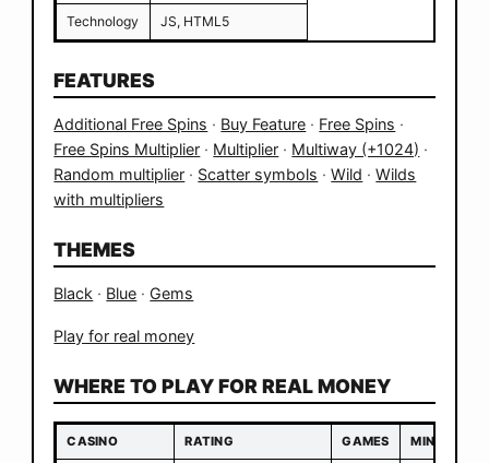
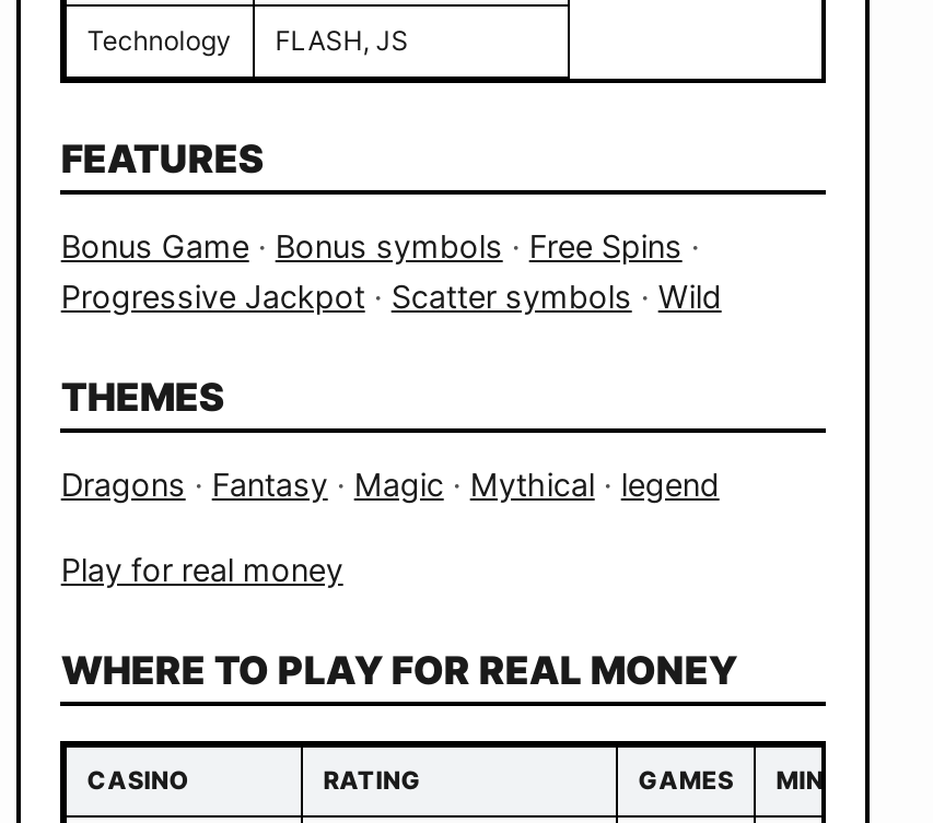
[161,13,230,30] JS, HTML5 -> [275,24,409,57] FLASH, JS
[54,115,428,209] Additional Free Spins · Buy Feature · Free Spins · | Free Spins Multiplier · Multiplier · Multiway (+1024) · | Random multiplier · Scatter symbols · Wild · Wilds | with multipliers -> [61,228,721,315] Bonus Game · Bonus symbols · Free Spins · | Progressive Jackpot · Scatter symbols · Wild
[54,284,194,303] Black · Blue · Gems -> [61,466,719,503] Dragons · Fantasy · Magic · Mythical · legend

